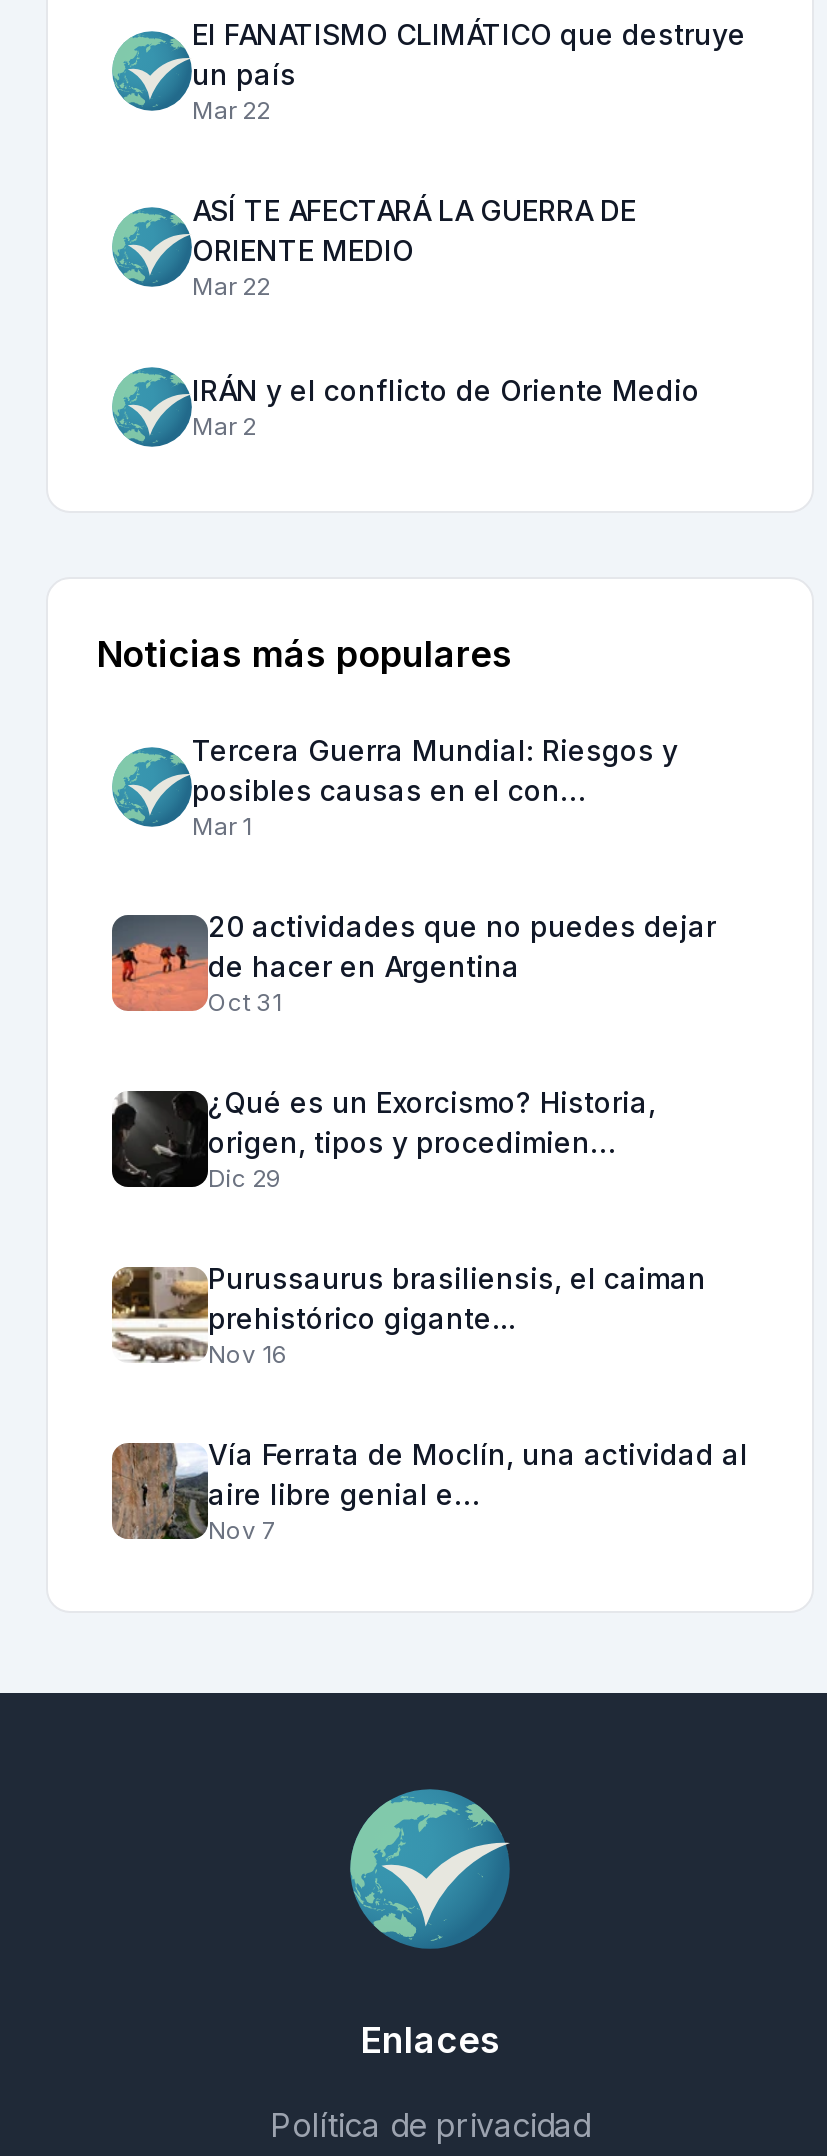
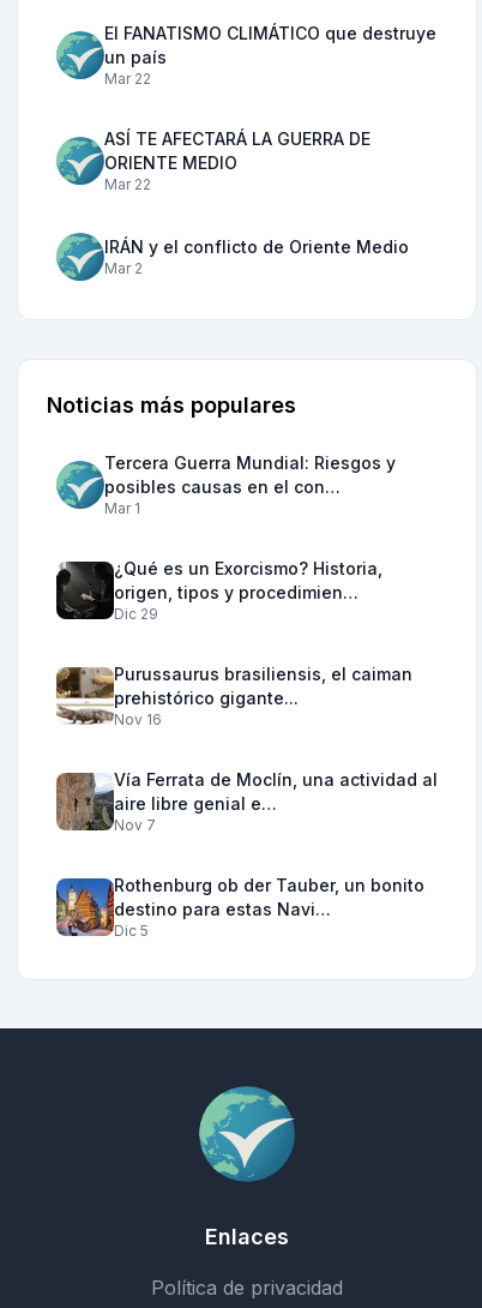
[110,909,716,1017] [image] | 20 actividades que no puedes dejar | de hacer en Argentina | Oct 31 -> none
moved [112,1085,748,1545] -> [56,558,438,834]: [image] | ¿Qué es un Exorcismo? Historia, | origen, tipos y procedimien… | ... | aire libre genial e… | Nov 7
none -> [55,875,424,940] [image] | Rothenburg ob der Tauber, un bonito | destino para estas Navi… | Dic 5

